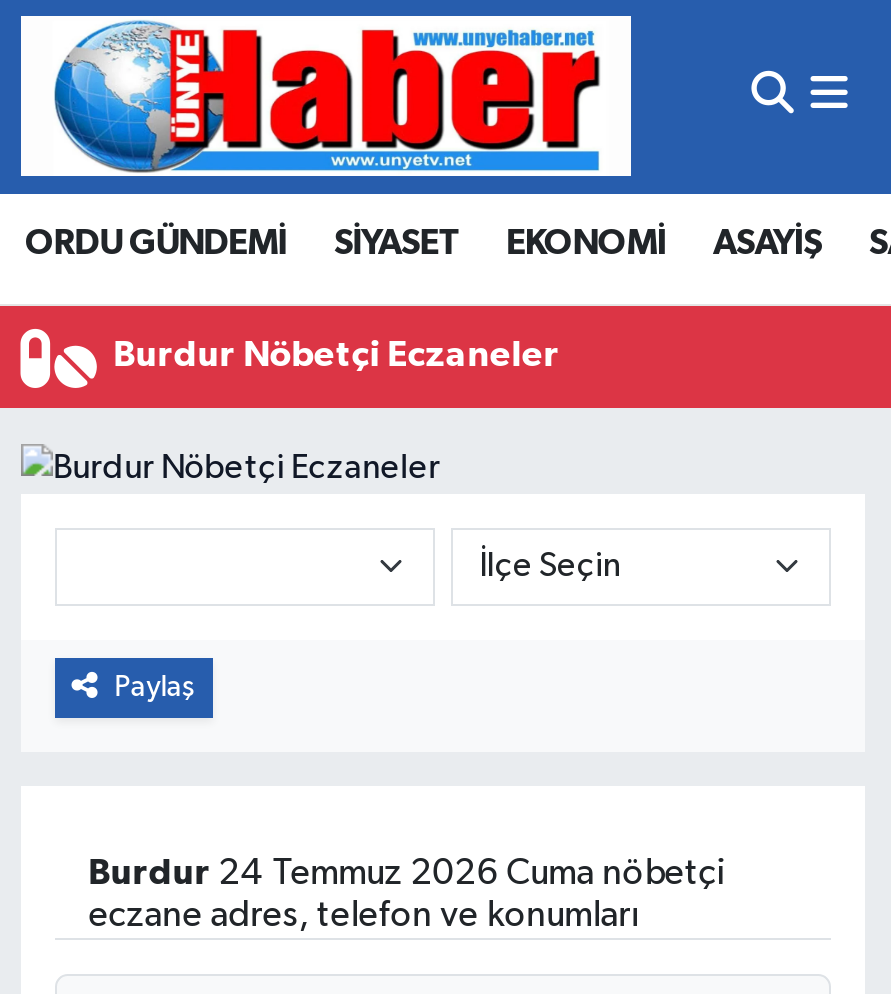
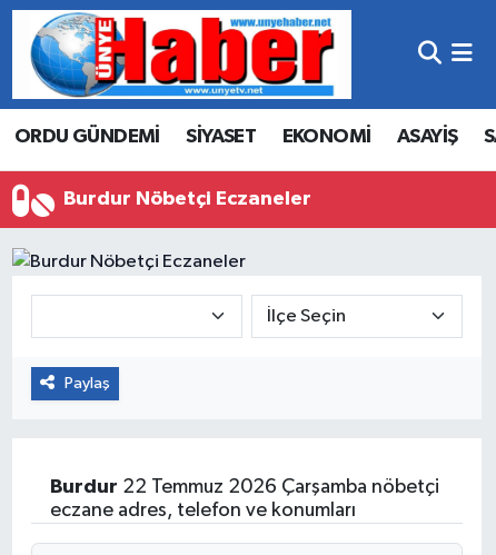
[89,857,725,893] Burdur 24 Temmuz 2026 Cuma nöbetçi -> [50,477,439,497] Burdur 22 Temmuz 2026 Çarşamba nöbetçi

